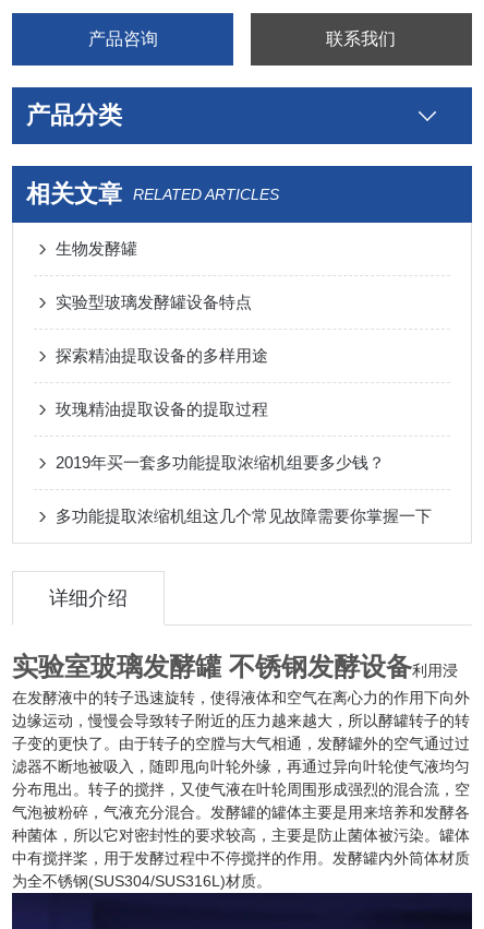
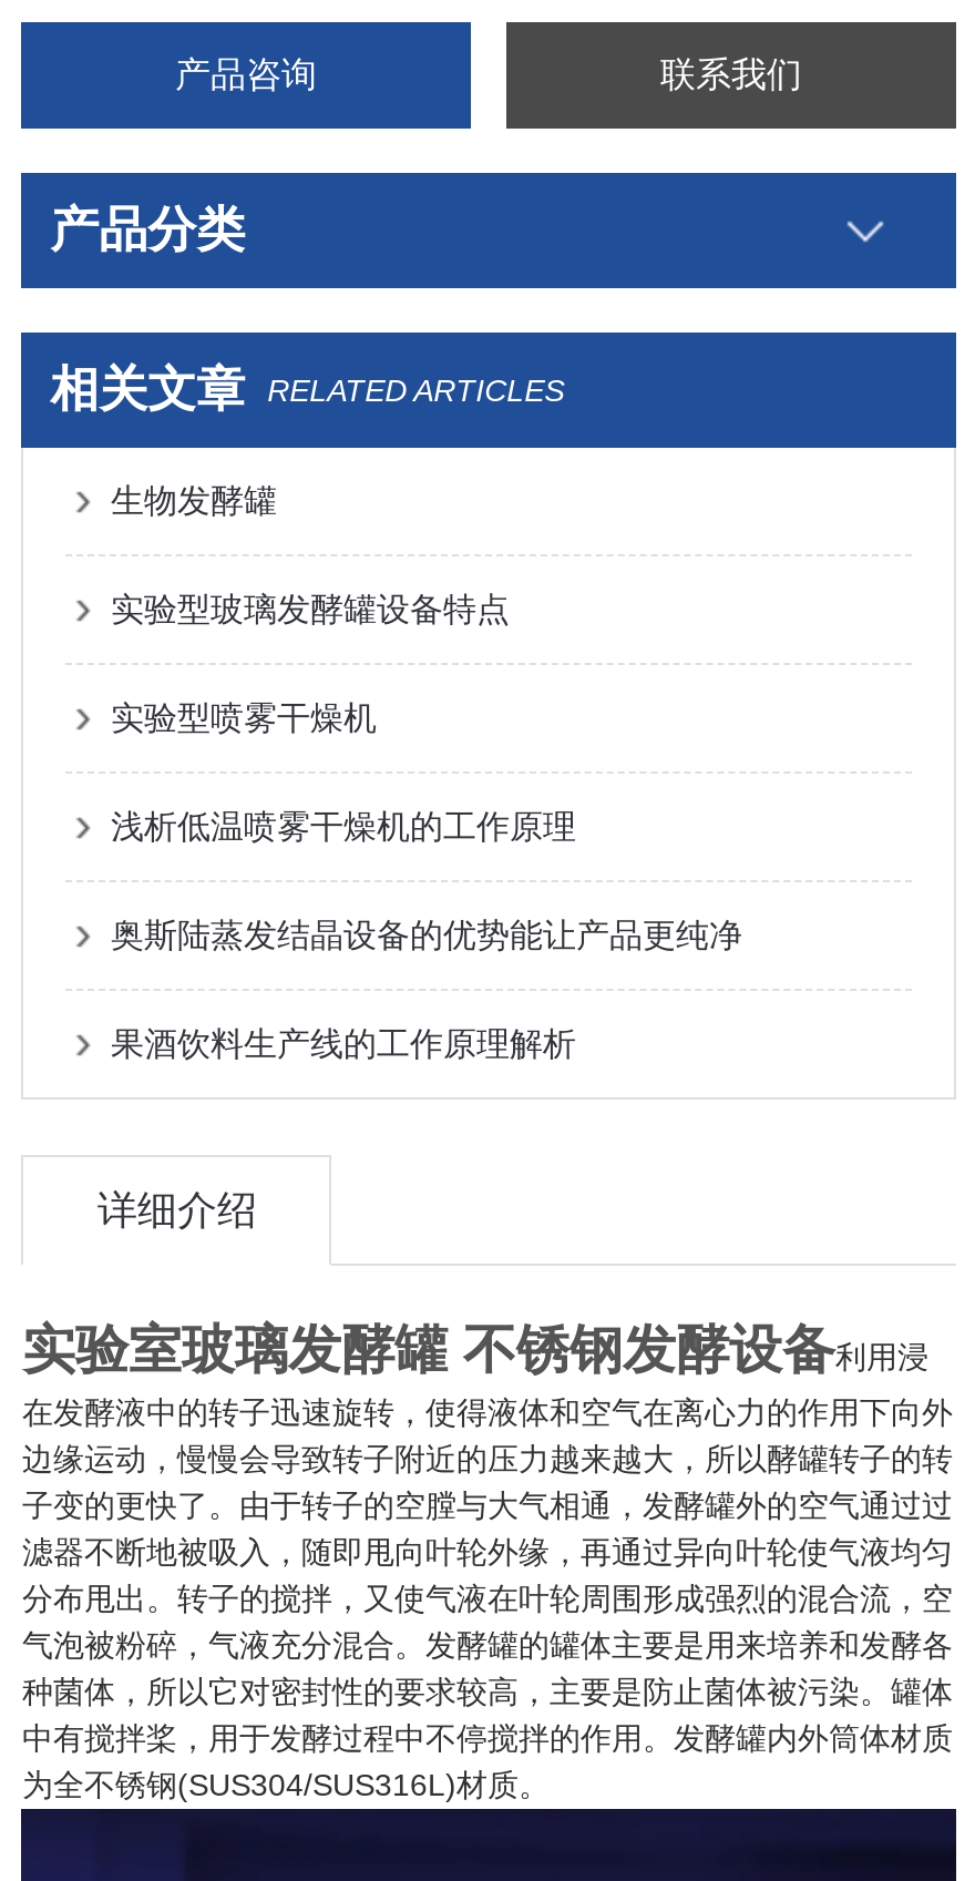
[56,346,269,365] 探索精油提取设备的多样用途 -> [111,698,376,736] 实验型喷雾干燥机
[56,400,269,418] 玫瑰精油提取设备的提取过程 -> [111,807,576,845] 浅析低温喷雾干燥机的工作原理
[56,453,385,472] 2019年买一套多功能提取浓缩机组要多少钱？ -> [111,916,742,953] 奥斯陆蒸发结晶设备的优势能让产品更纯净
[56,507,432,525] 多功能提取浓缩机组这几个常见故障需要你掌握一下 -> [111,1024,576,1062] 果酒饮料生产线的工作原理解析

